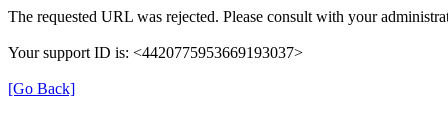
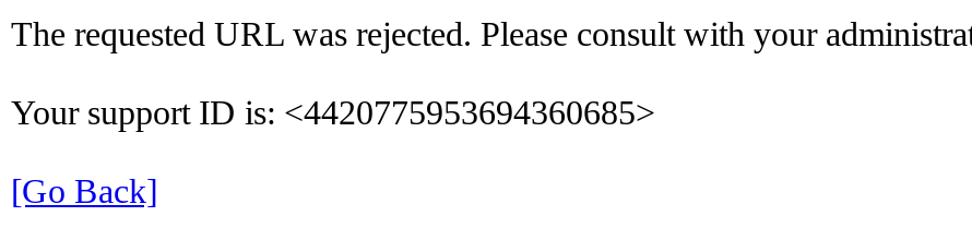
[8,44,303,61] Your support ID is: <4420775953669193037> -> [11,94,655,131] Your support ID is: <4420775953694360685>

